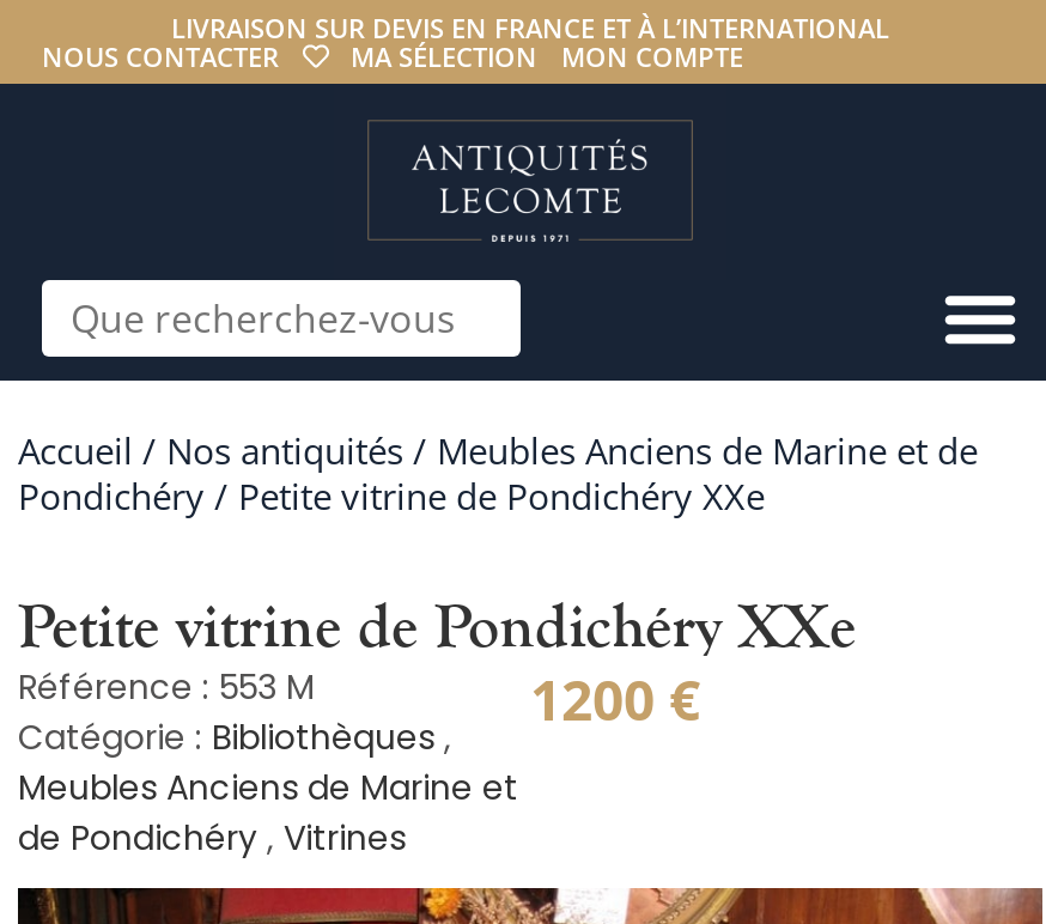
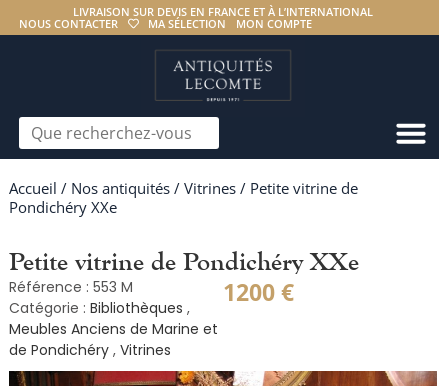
[18,426,978,519] Accueil / Nos antiquités / Meubles Anciens de Marine et de | Pondichéry / Petite vitrine de Pondichéry XXe -> [9,178,358,217] Accueil / Nos antiquités / Vitrines / Petite vitrine de | Pondichéry XXe

